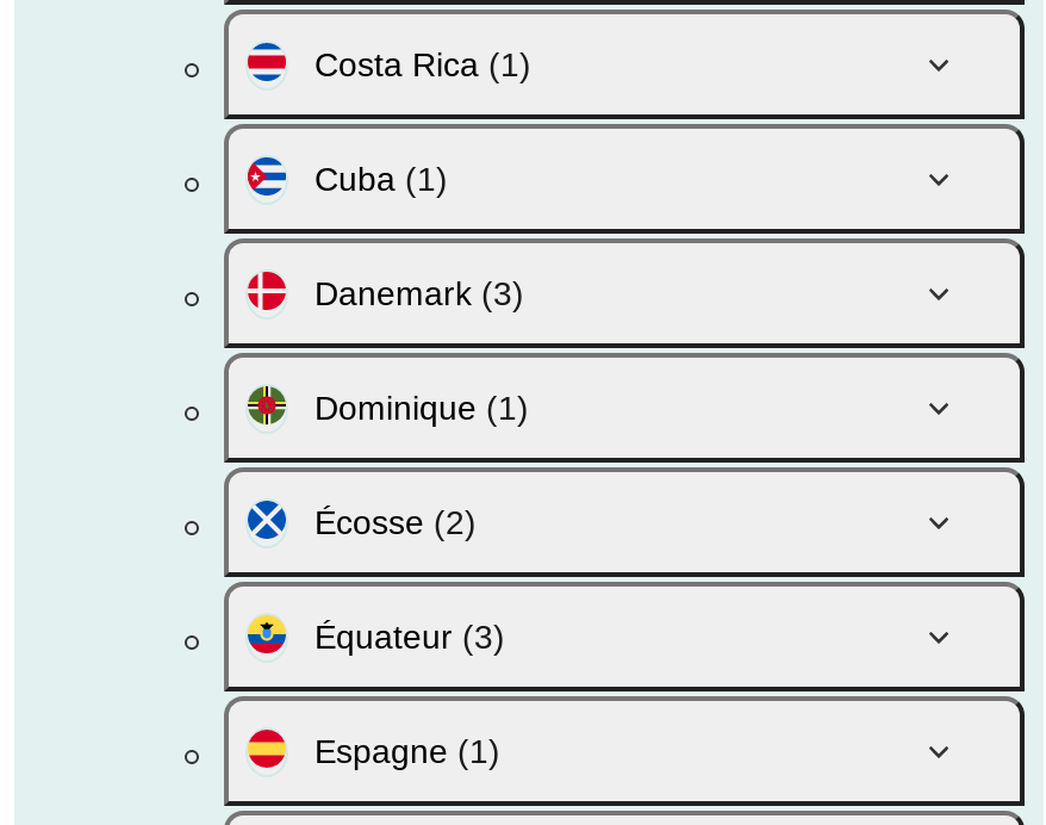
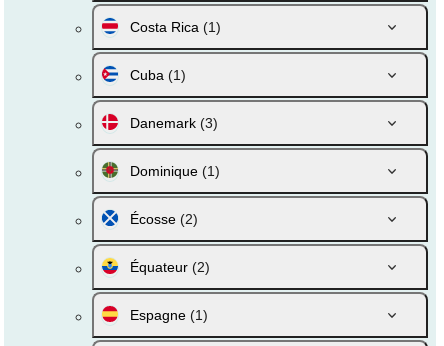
[315,618,505,656] Équateur (3) -> [130,259,210,275] Équateur (2)

